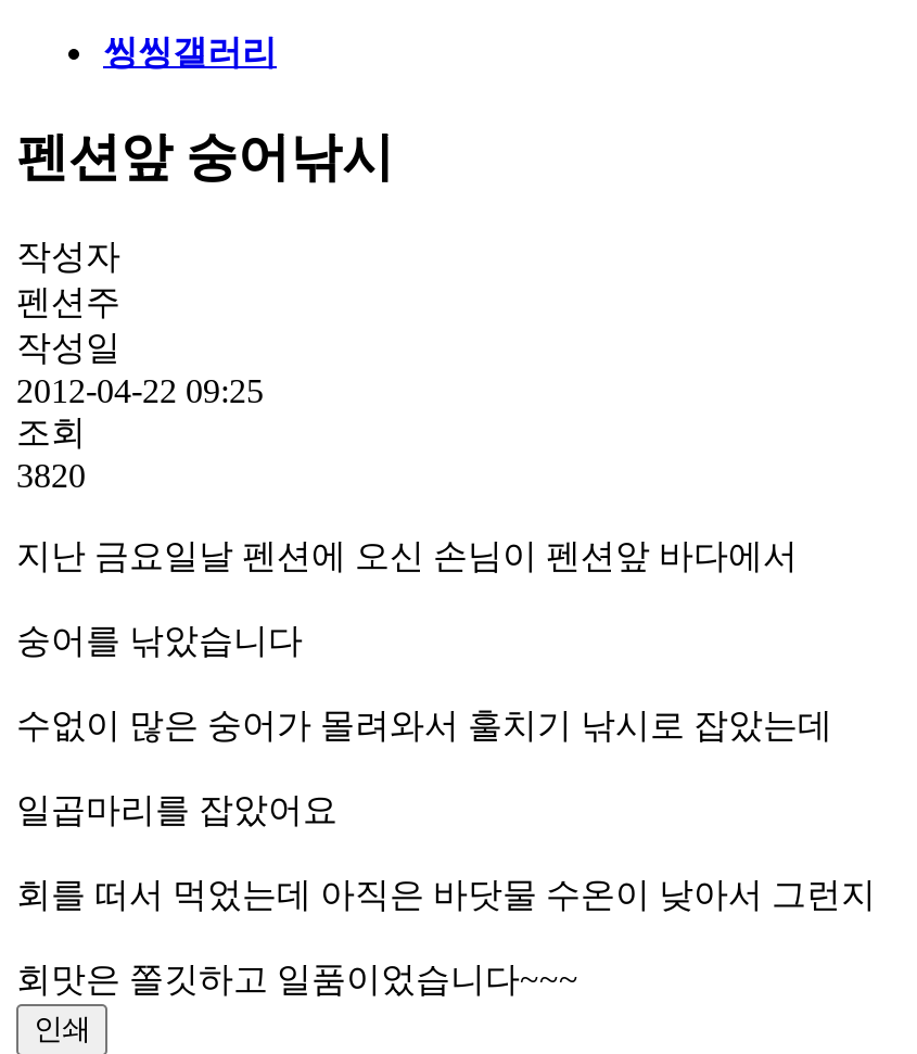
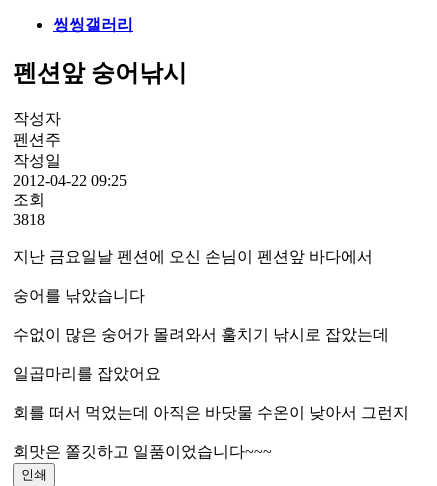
[16,457,86,494] 3820 -> [13,211,45,228] 3818

